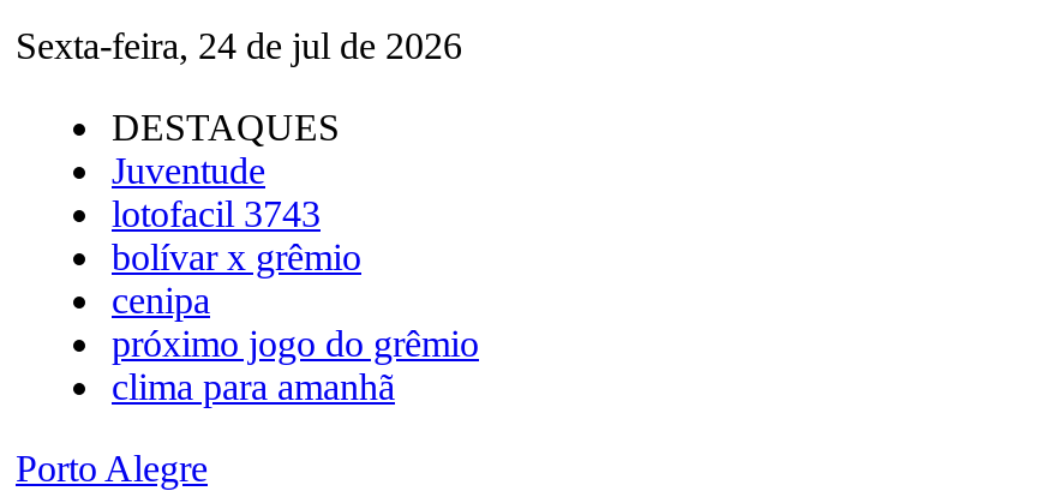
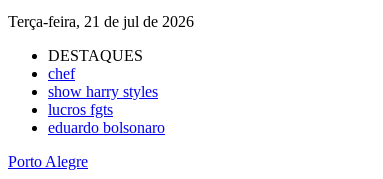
[16,25,462,66] Sexta-feira, 24 de jul de 2026 -> [8,13,194,30] Terça-feira, 21 de jul de 2026
[112,150,479,407] Juventude | lotofacil 3743 | bolívar x grêmio | cenipa | próximo jogo do grêmio | clima para amanhã -> [48,65,165,136] chef | show harry styles | lucros fgts | eduardo bolsonaro

